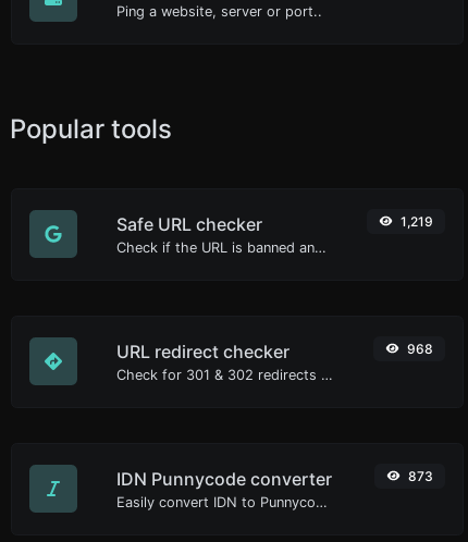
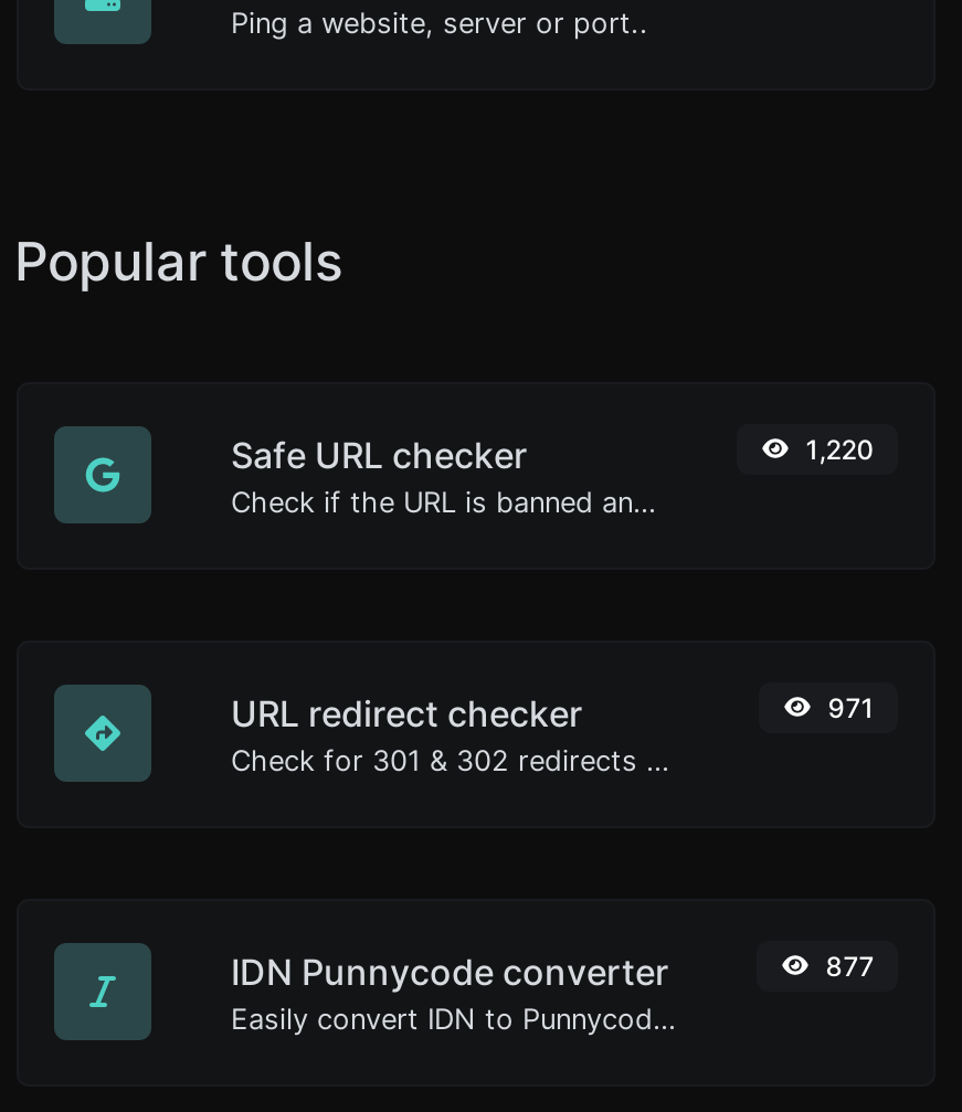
[397,213,433,229] 1,219 -> [799,432,874,465] 1,220
[404,340,433,357] 968 -> [821,691,874,724] 971
[405,468,433,484] 873 -> [819,949,874,982] 877

